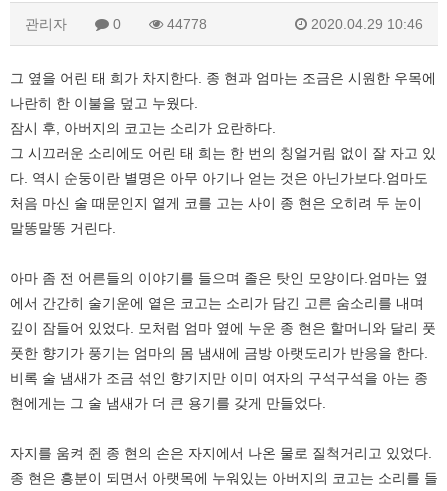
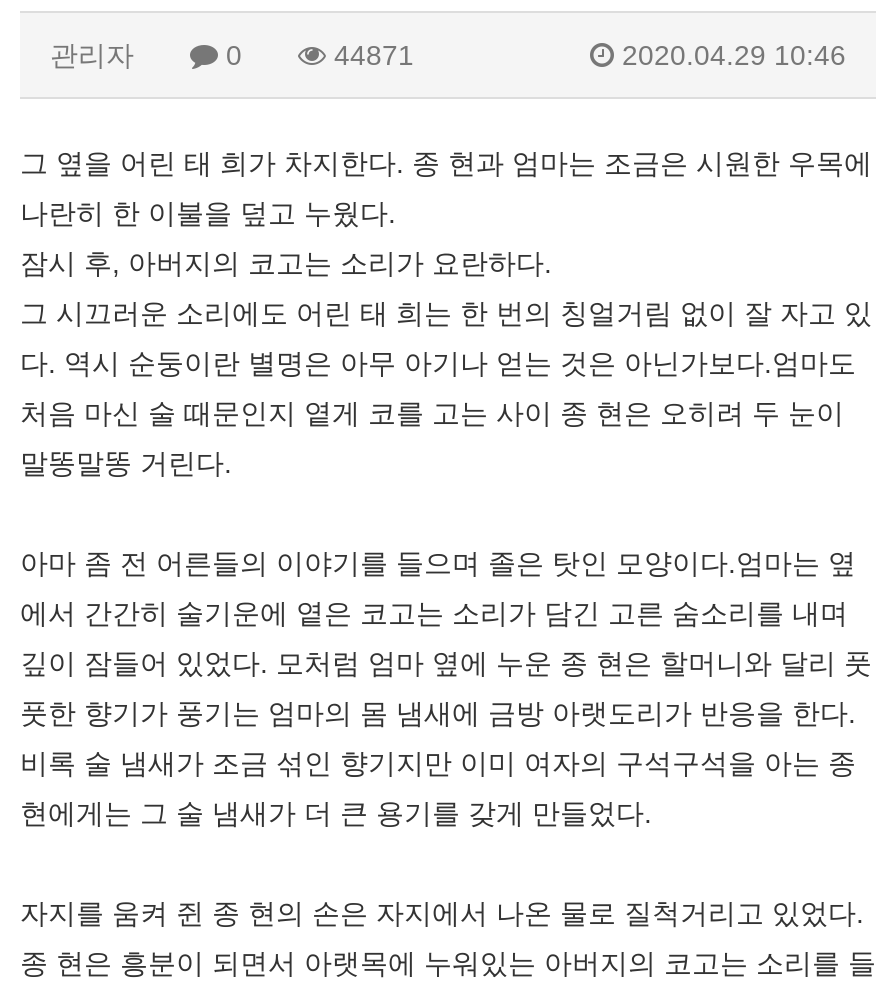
[163,16,207,32] 44778 -> [326,39,414,71] 44871

